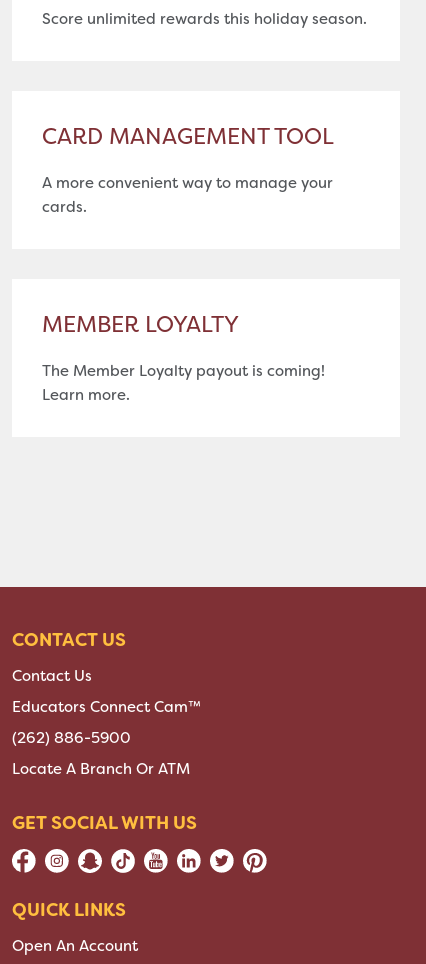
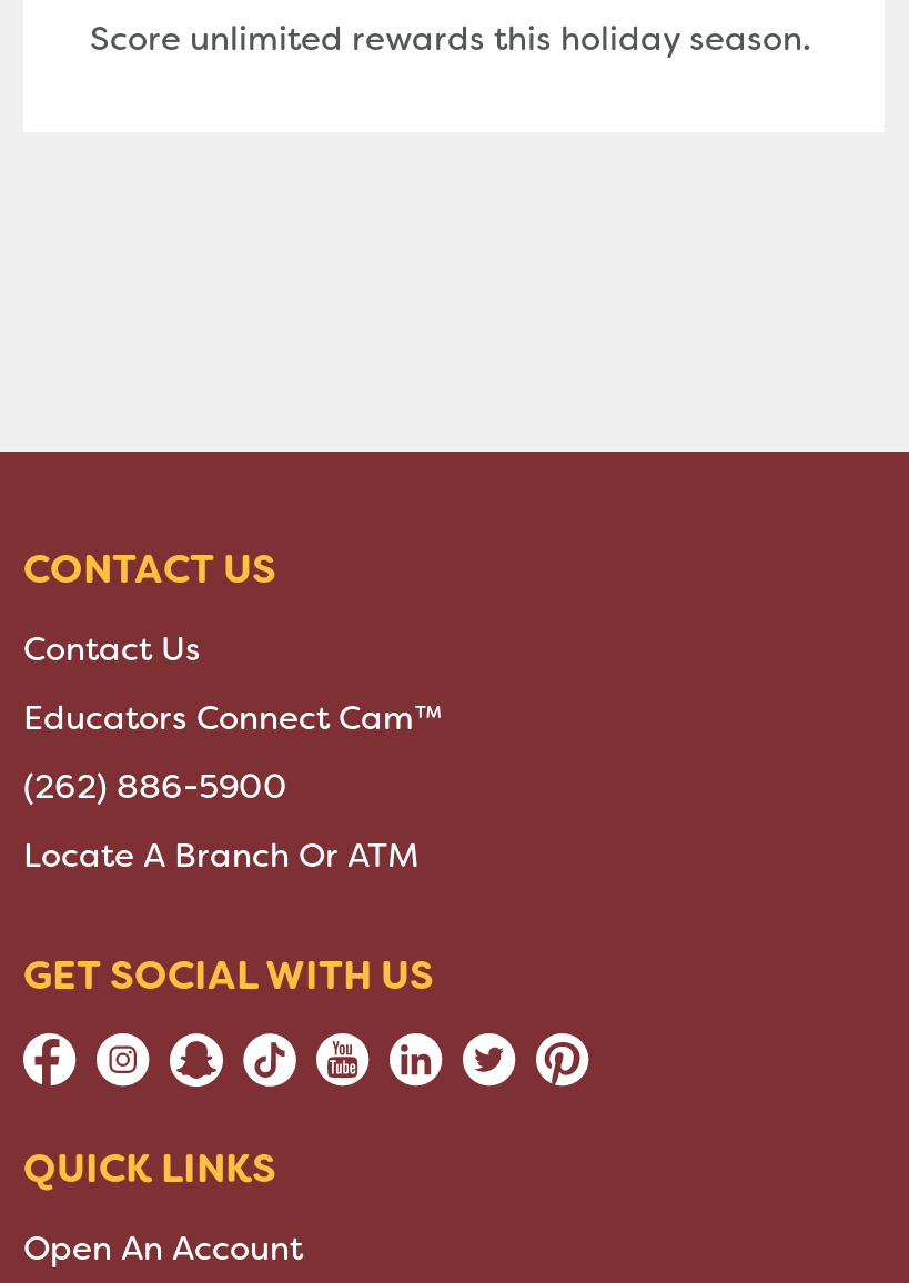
[42,121,334,217] CARD MANAGEMENT TOOL | A more convenient way to manage your | cards. -> none
[42,309,325,405] MEMBER LOYALTY | The Member Loyalty payout is coming! | Learn more. -> none

